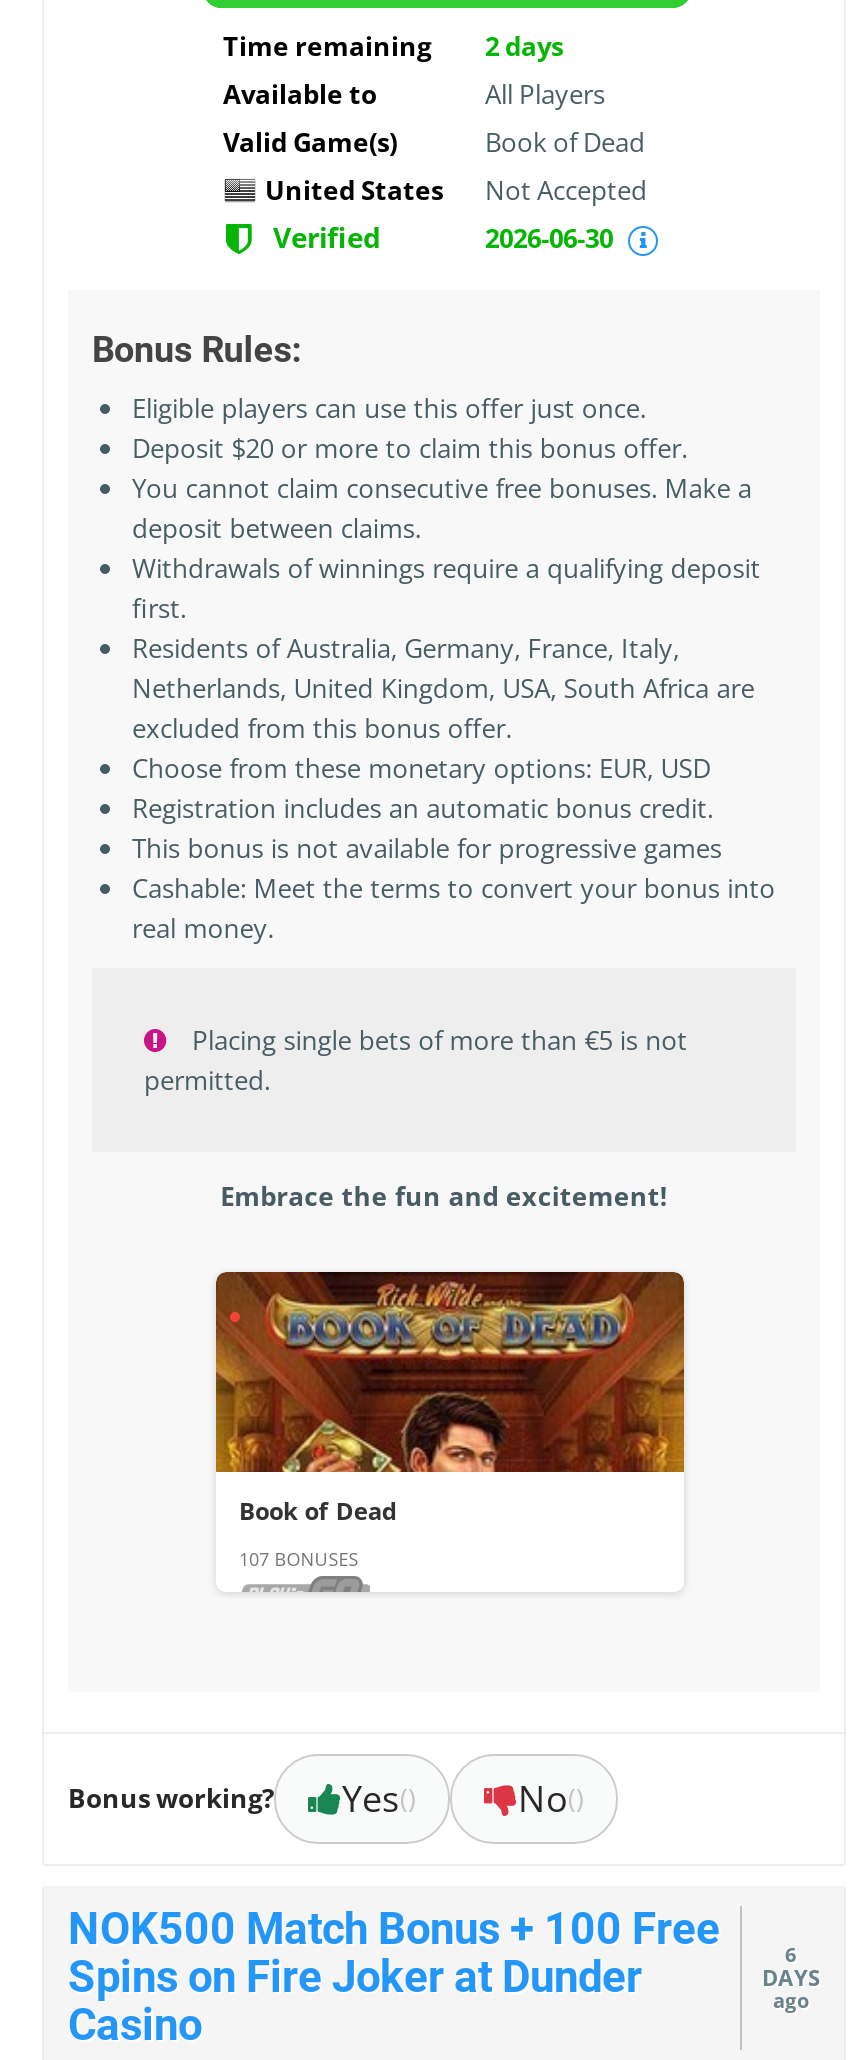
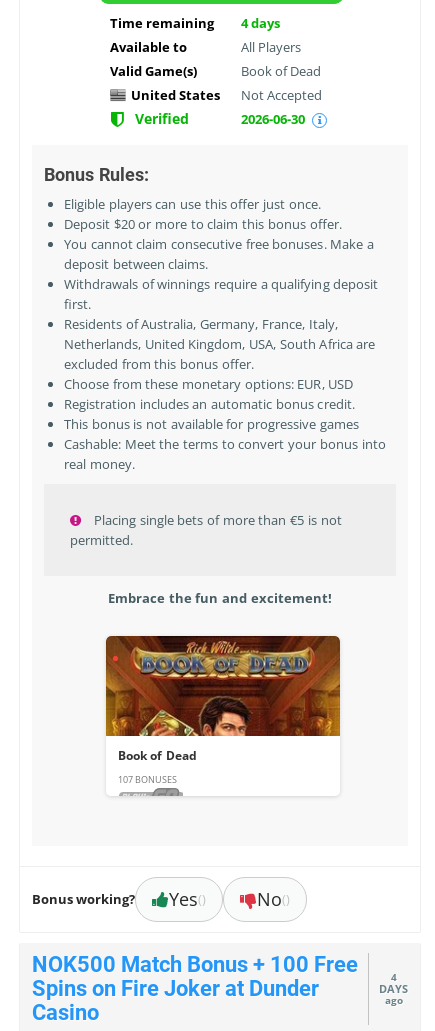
[223,28,563,64] Time remaining 2 days -> [109,14,279,32] Time remaining 4 days
[785,1940,797,1968] 6 -> [390,970,396,984] 4

